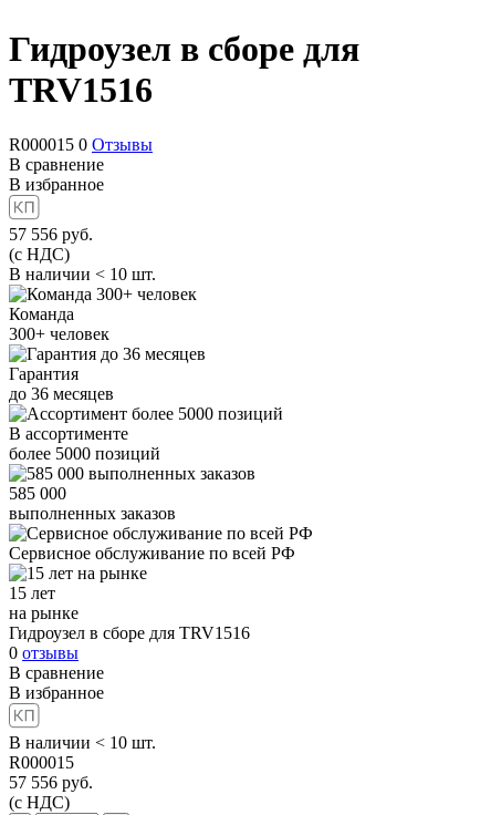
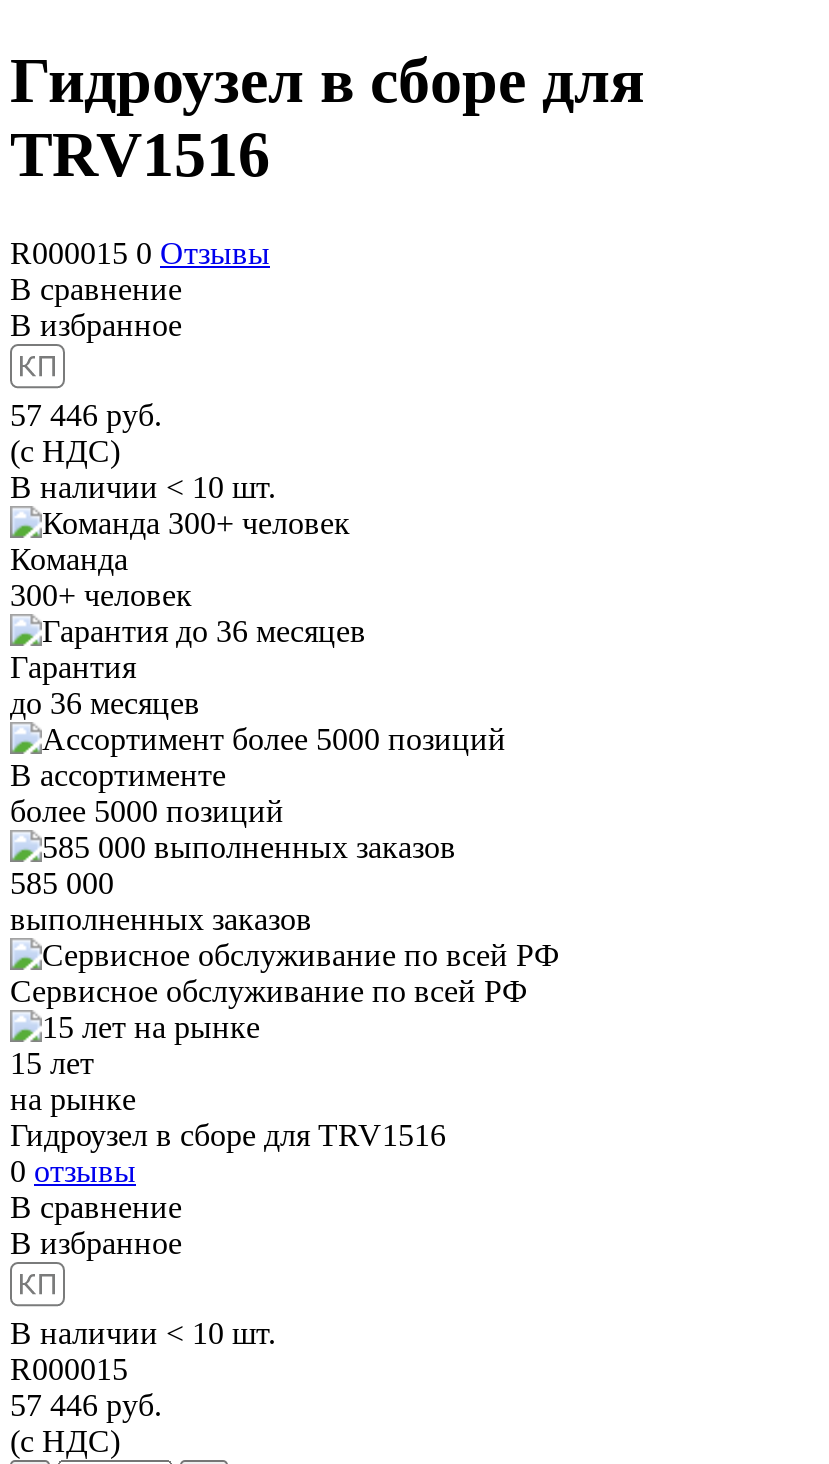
[9,225,93,244] 57 556 руб. -> [10,398,162,432] 57 446 руб.
[9,773,93,792] 57 556 руб. -> [10,1388,162,1422] 57 446 руб.

